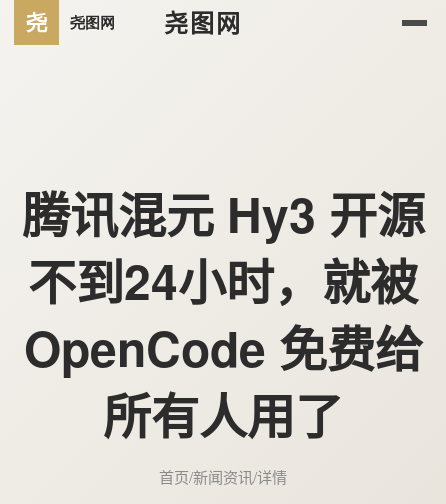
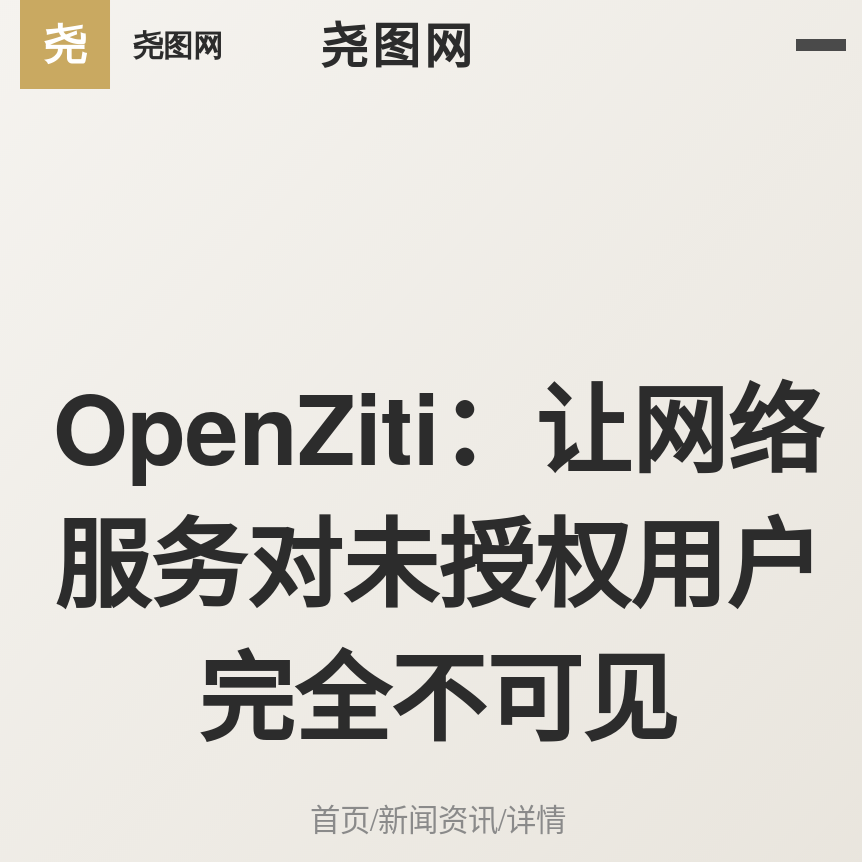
[21,179,424,449] 腾讯混元 Hy3 开源 | 不到24小时，就被 | OpenCode 免费给 | 所有人用了 -> [53,357,823,763] OpenZiti：让网络 | 服务对未授权用户 | 完全不可见

